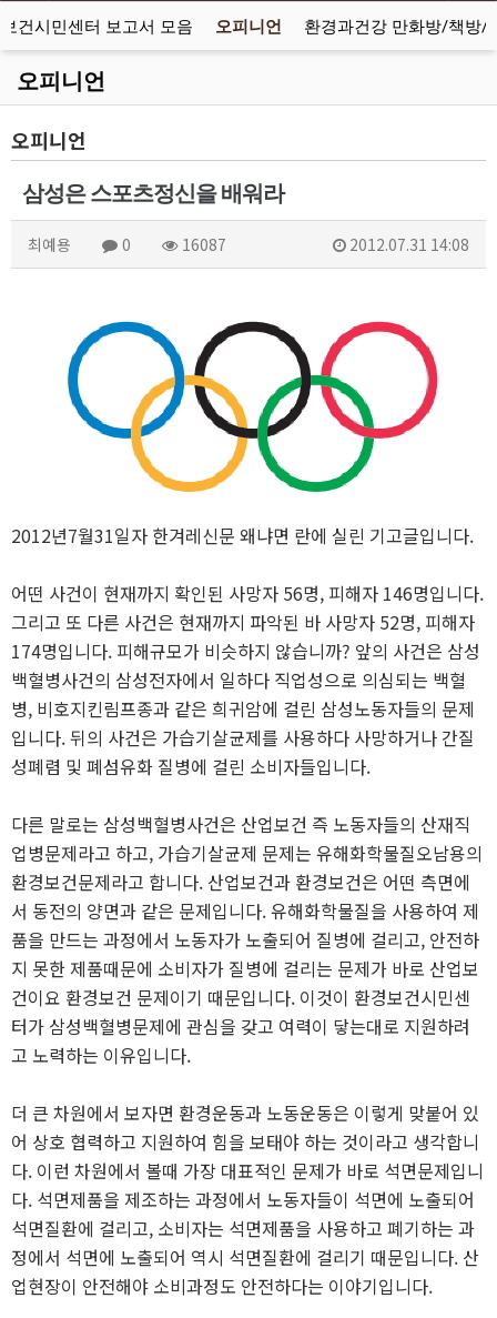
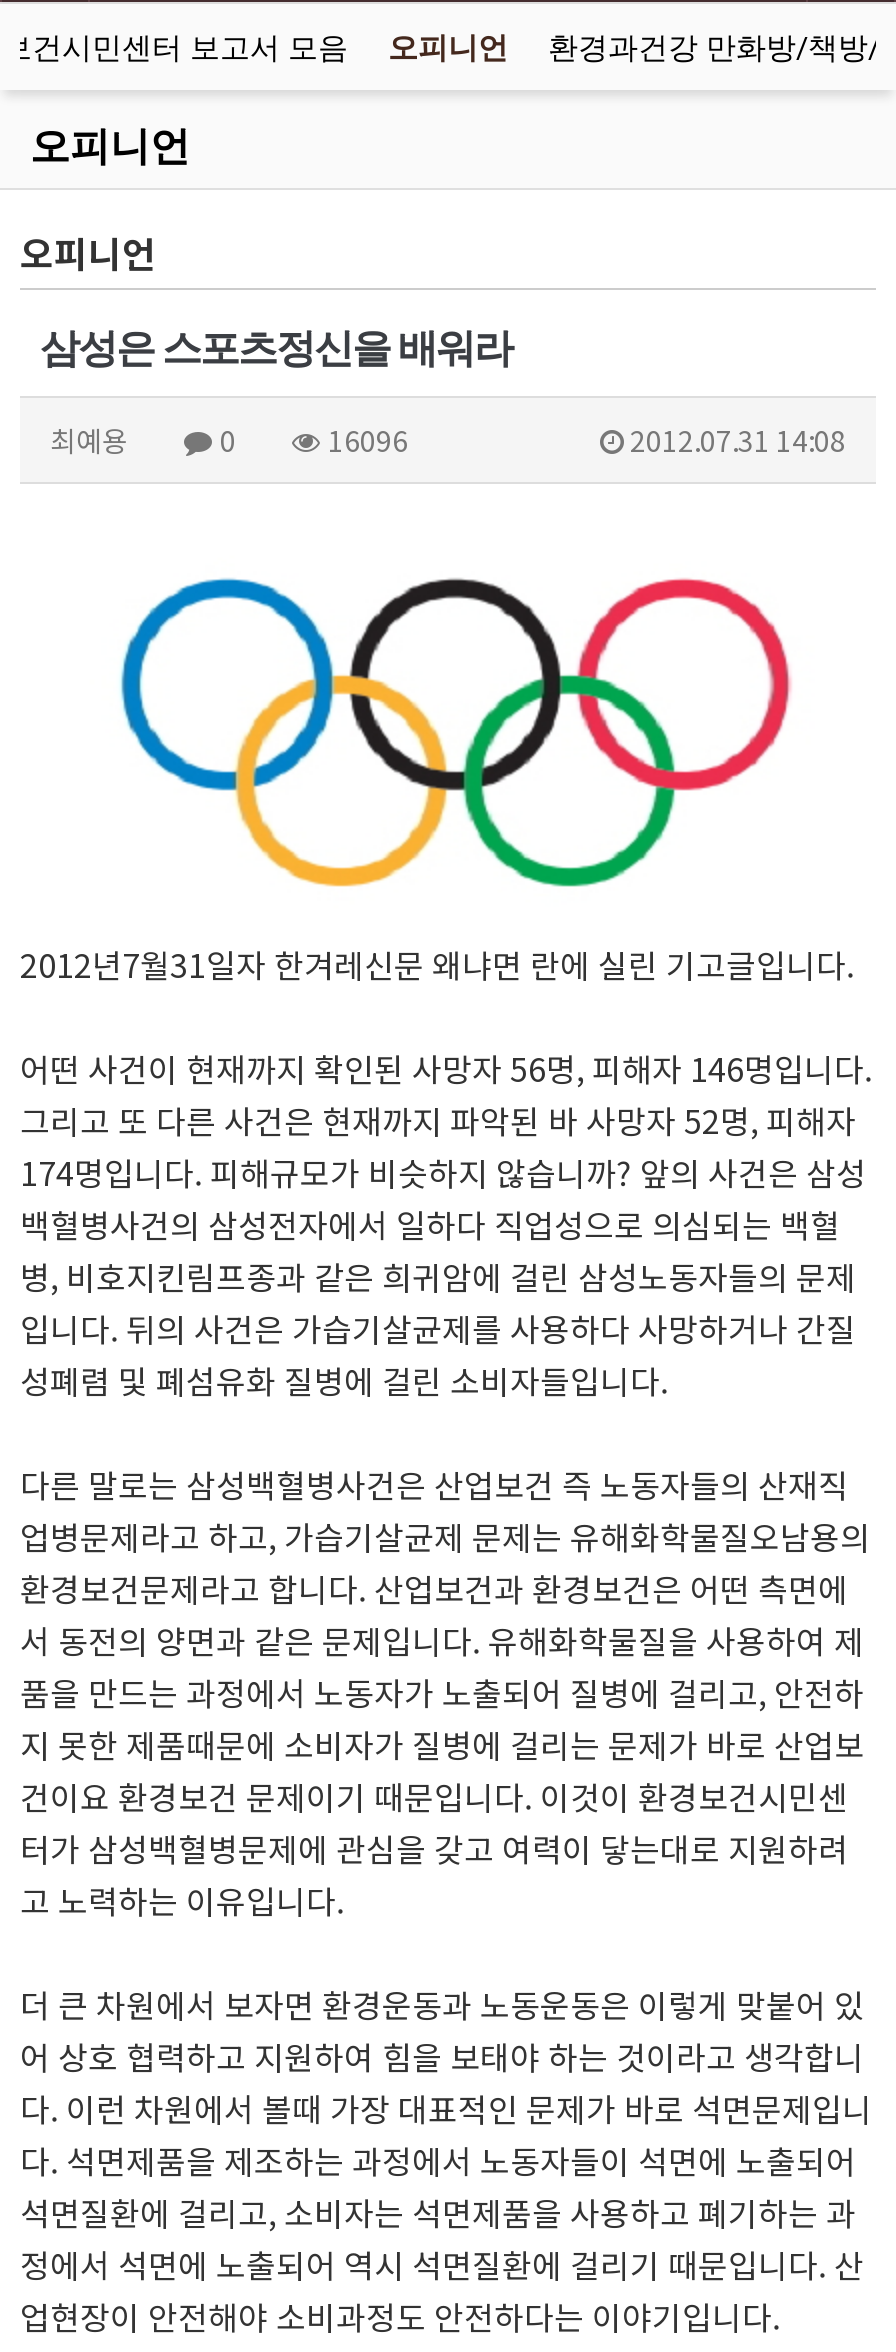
[118,233,226,255] 0 16087 -> [212,420,408,460] 0 16096

